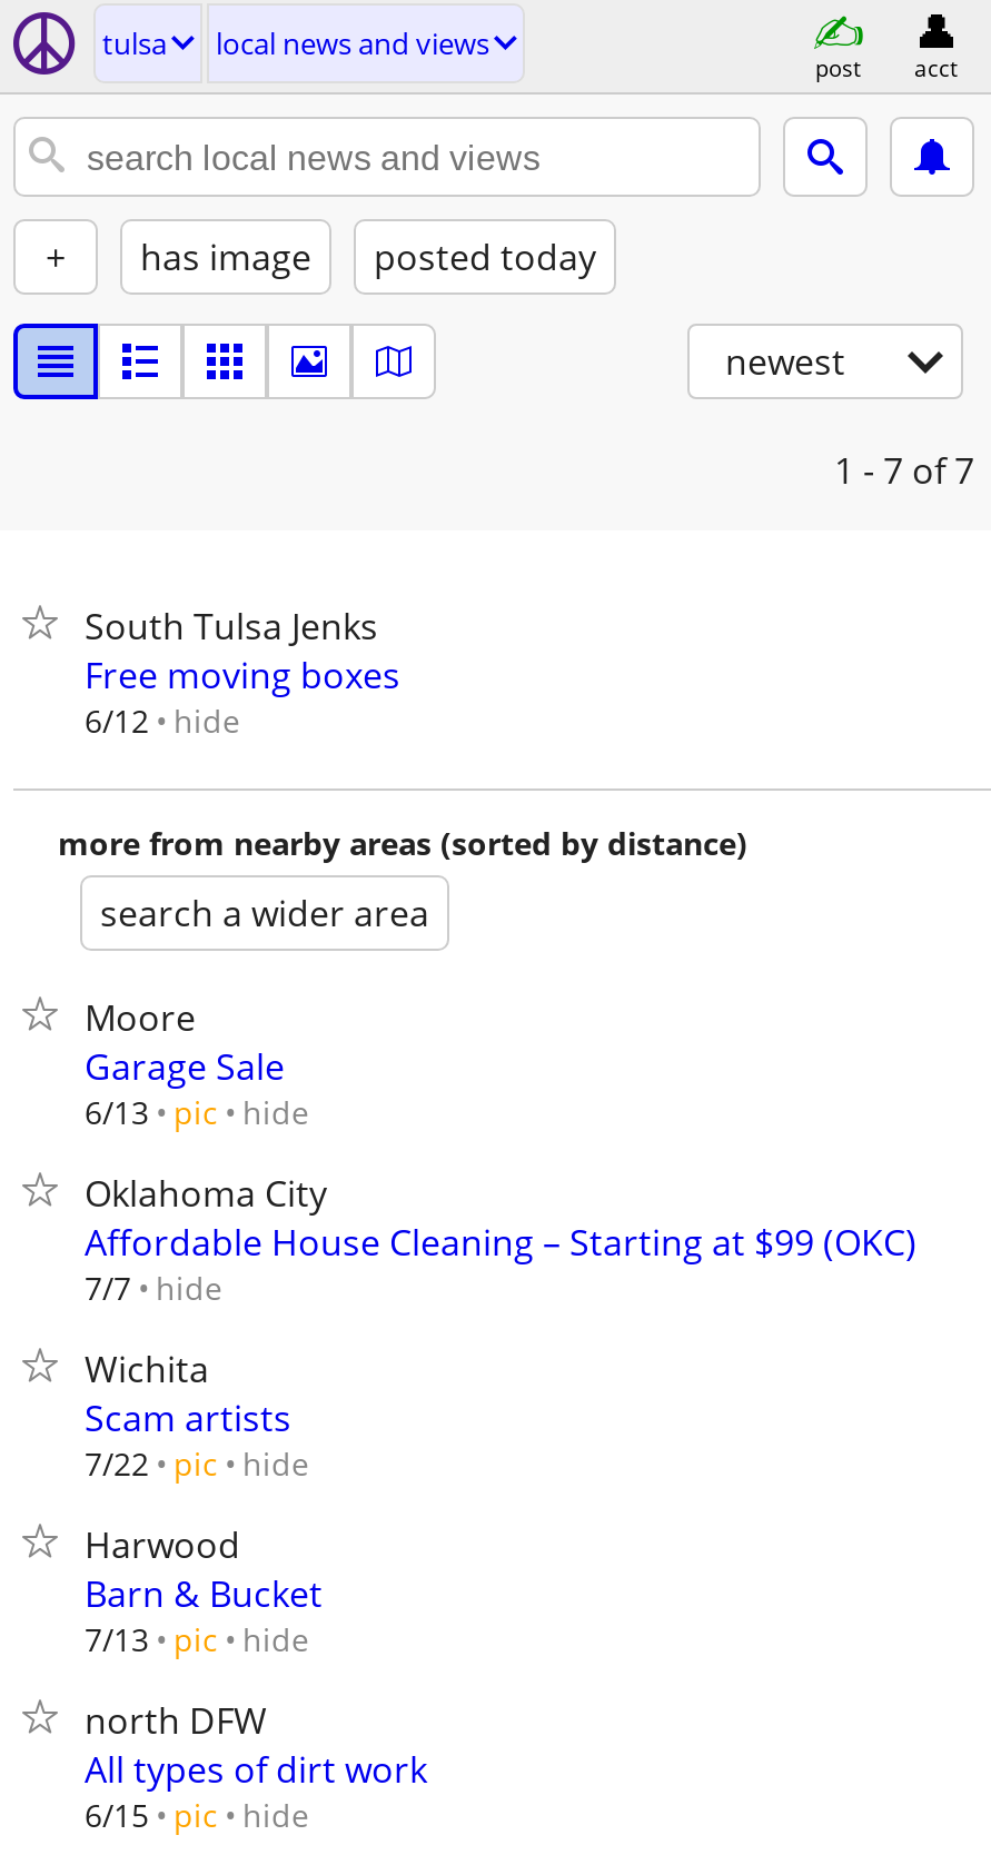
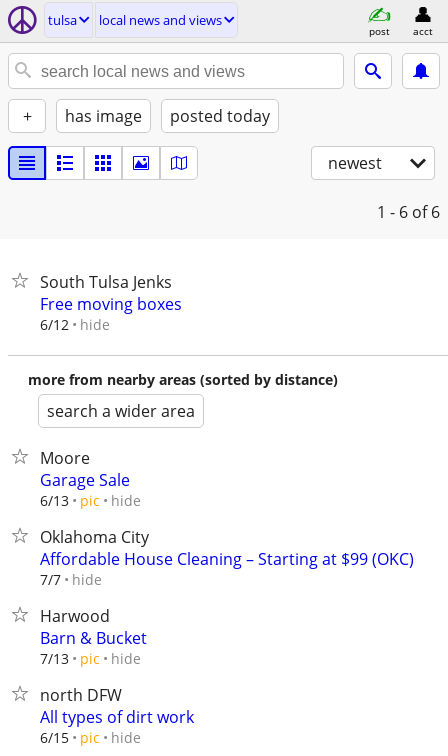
[834,446,974,495] 1 - 7 of 7 -> [377,201,440,223] 1 - 6 of 6
[85,1345,309,1485] Wichita | Scam artists | 7/22 pic hide -> none

